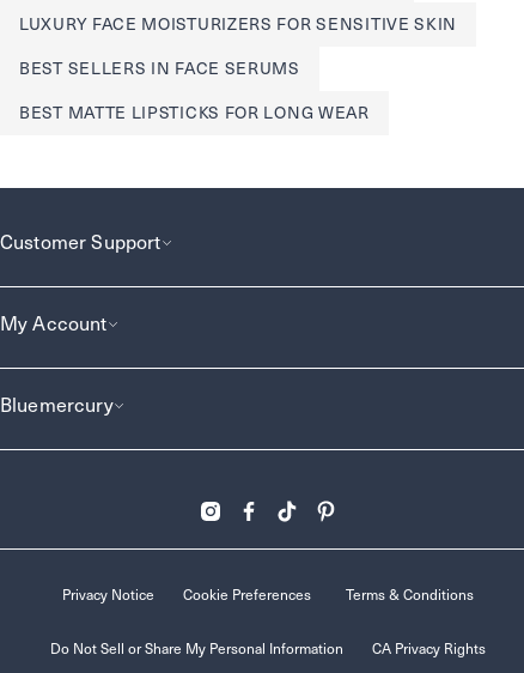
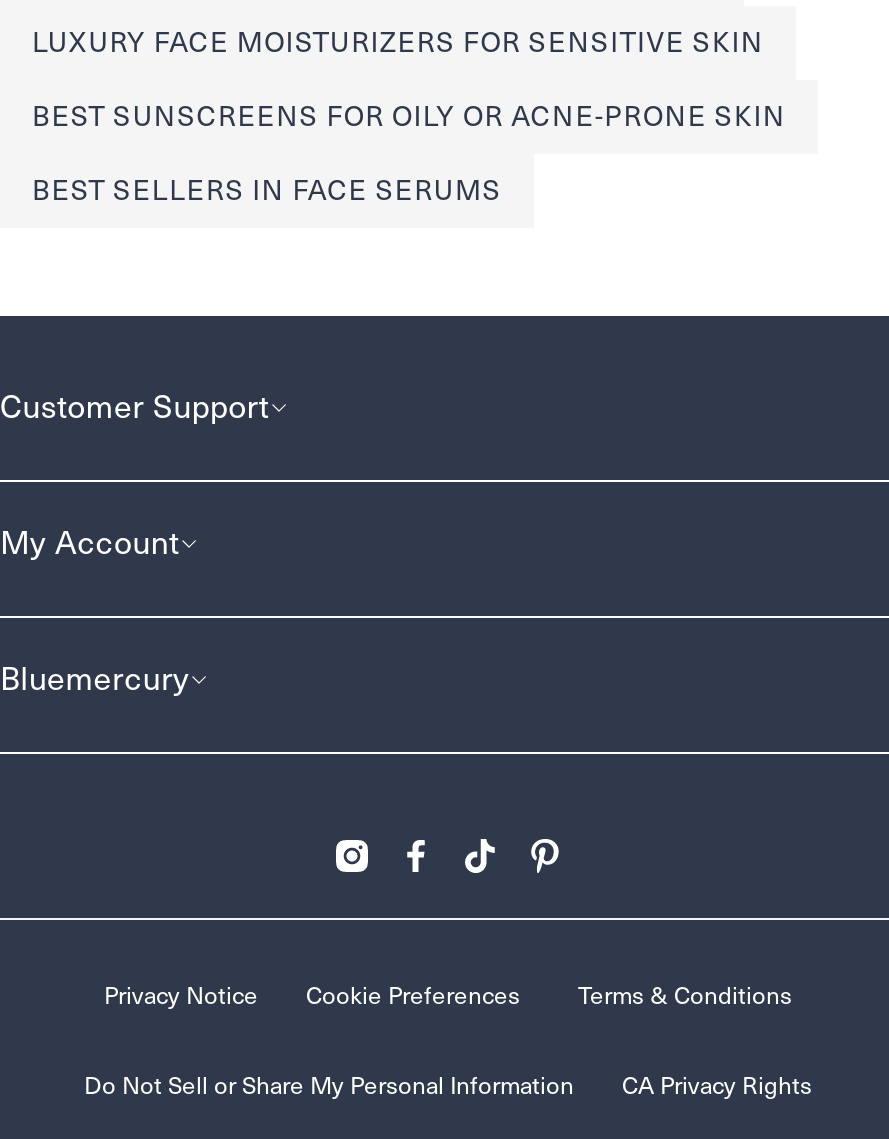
none -> [32,98,786,134] BEST SUNSCREENS FOR OILY OR ACNE-PRONE SKIN
moved [19,57,300,79] -> [32,172,502,208]: BEST SELLERS IN FACE SERUMS
[19,102,369,123] BEST MATTE LIPSTICKS FOR LONG WEAR -> none

